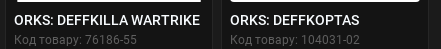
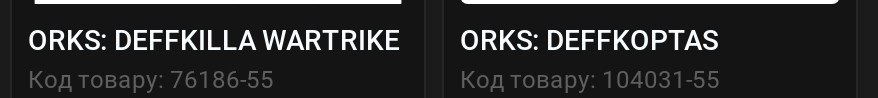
[230,33,360,47] Код товару: 104031-02 -> [460,66,720,94] Код товару: 104031-55

